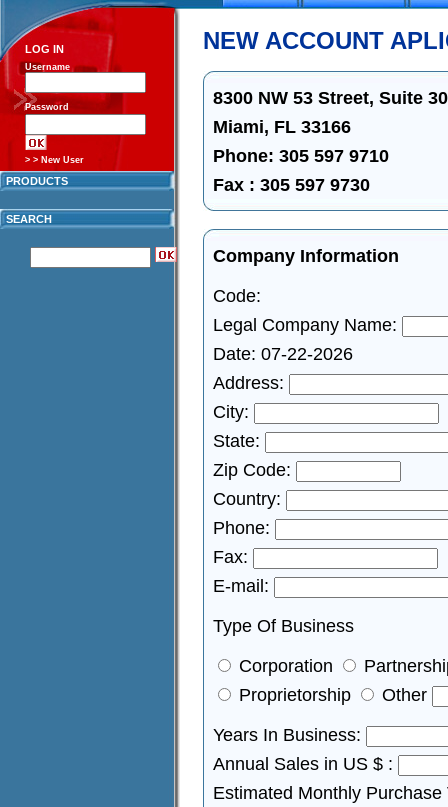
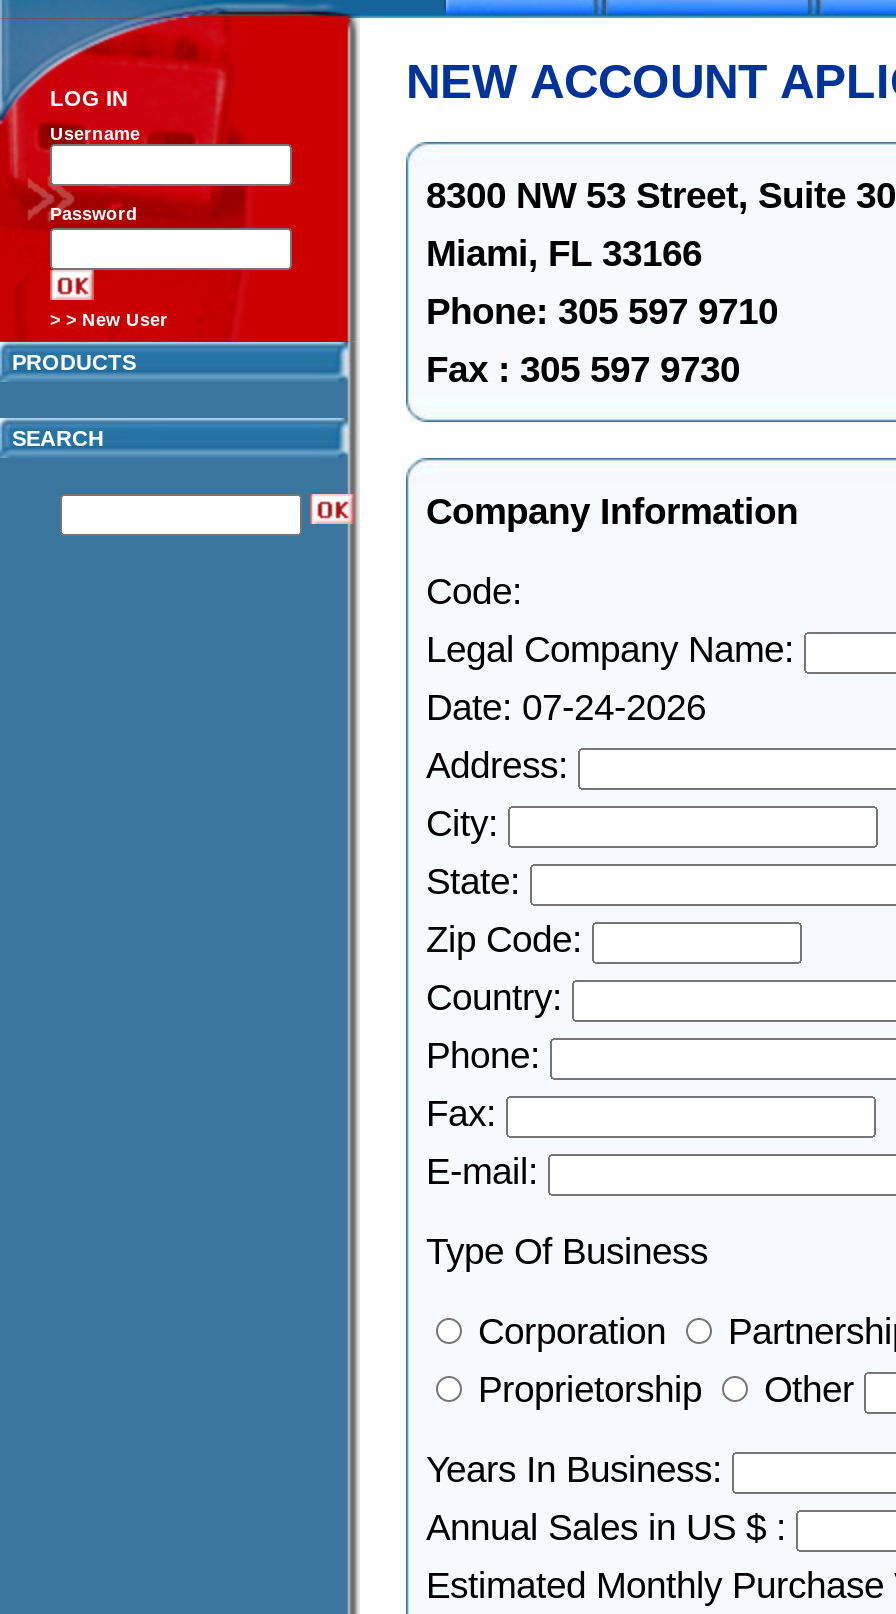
[213,343,353,364] Date: 07-22-2026 -> [426,686,706,728] Date: 07-24-2026

